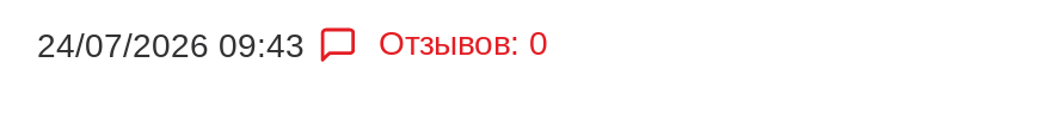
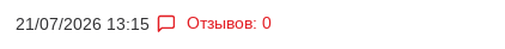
[37,23,548,64] 24/07/2026 09:43 Отзывов: 0 -> [16,13,272,33] 21/07/2026 13:15 Отзывов: 0

